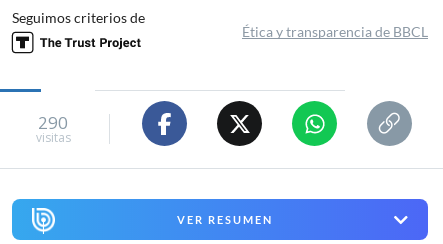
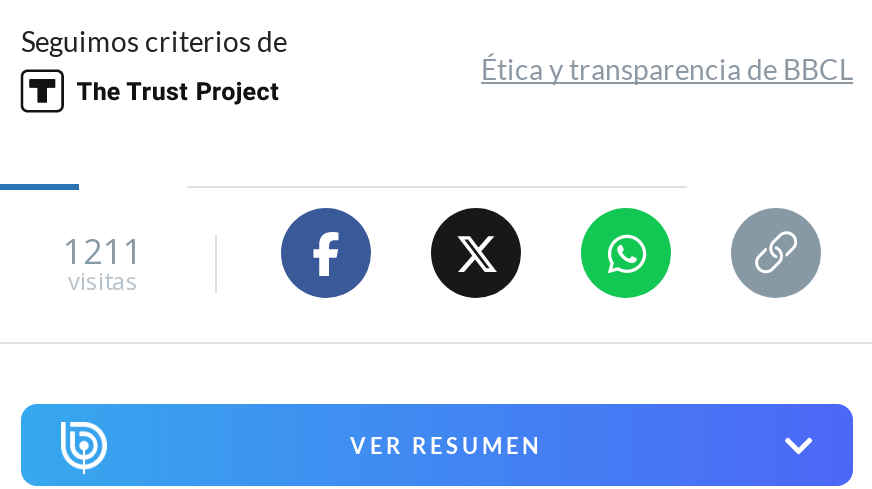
[38,111,68,134] 290 -> [63,228,143,274] 1211

